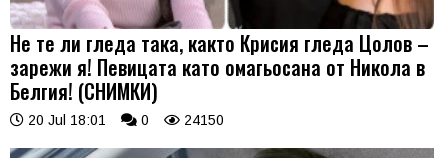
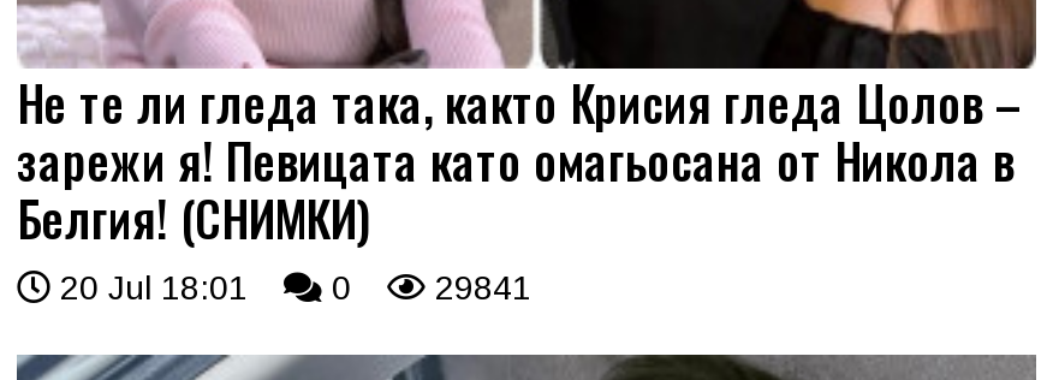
[24,112,224,128] 20 Jul 18:01 0 24150 -> [50,269,531,307] 20 Jul 18:01 0 29841

